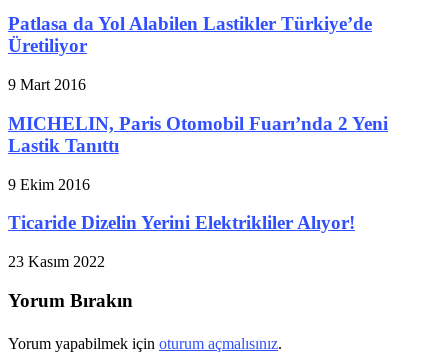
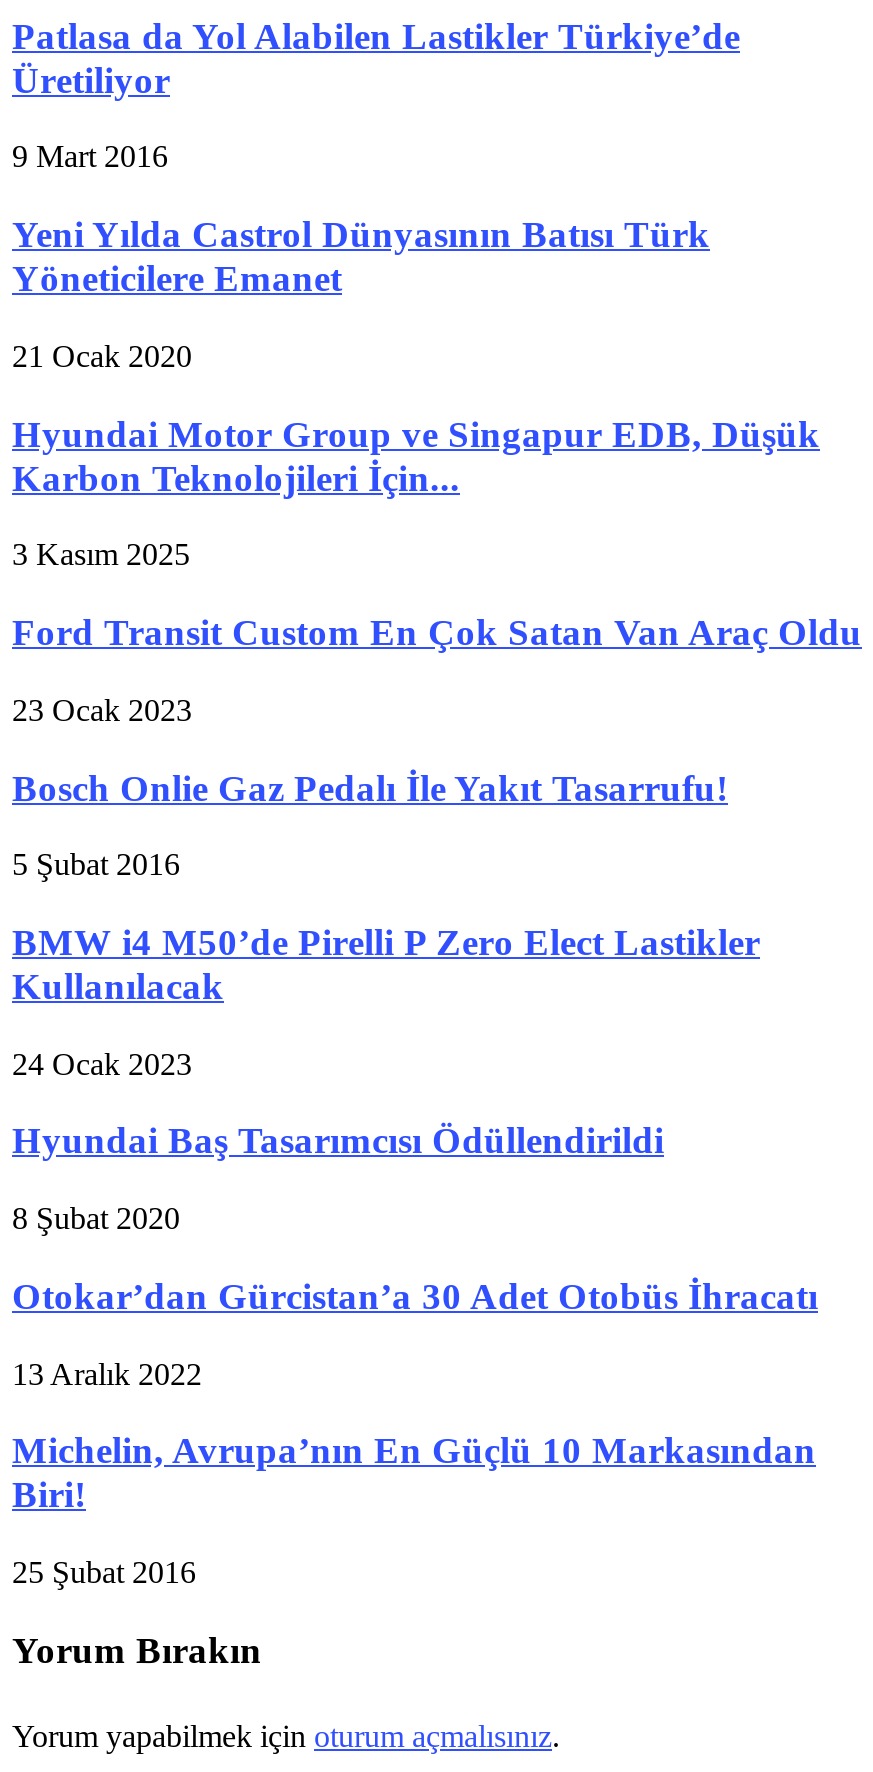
[8,113,388,270] MICHELIN, Paris Otomobil Fuarı’nda 2 Yeni | Lastik Tanıttı | 9 Ekim 2016 | Ticaride Dizelin Yerini Elektrikliler Alıyor! | 23 Kasım 2022 -> [12,214,862,1589] Yeni Yılda Castrol Dünyasının Batısı Türk | Yöneticilere Emanet | 21 Ocak 2020 | Hyundai Motor Group ve Singapur EDB, Düşük | Karbon Teknolojileri İçin... | 3 Kasım 2025 | Ford Transit Custom En Çok Satan Van Araç Oldu | 23 Ocak 2023 | Bosch Onlie Gaz Pedalı İle Yakıt Tasarrufu! | 5 Şubat 2016 | BMW i4 M50’de Pirelli P Zero Elect Lastikler | Kullanılacak | 24 Ocak 2023 | Hyundai Baş Tasarımcısı Ödüllendirildi | 8 Şubat 2020 | Otokar’dan Gürcistan’a 30 Adet Otobüs İhracatı | 13 Aralık 2022 | Michelin, Avrupa’nın En Güçlü 10 Markasından | Biri! | 25 Şubat 2016

